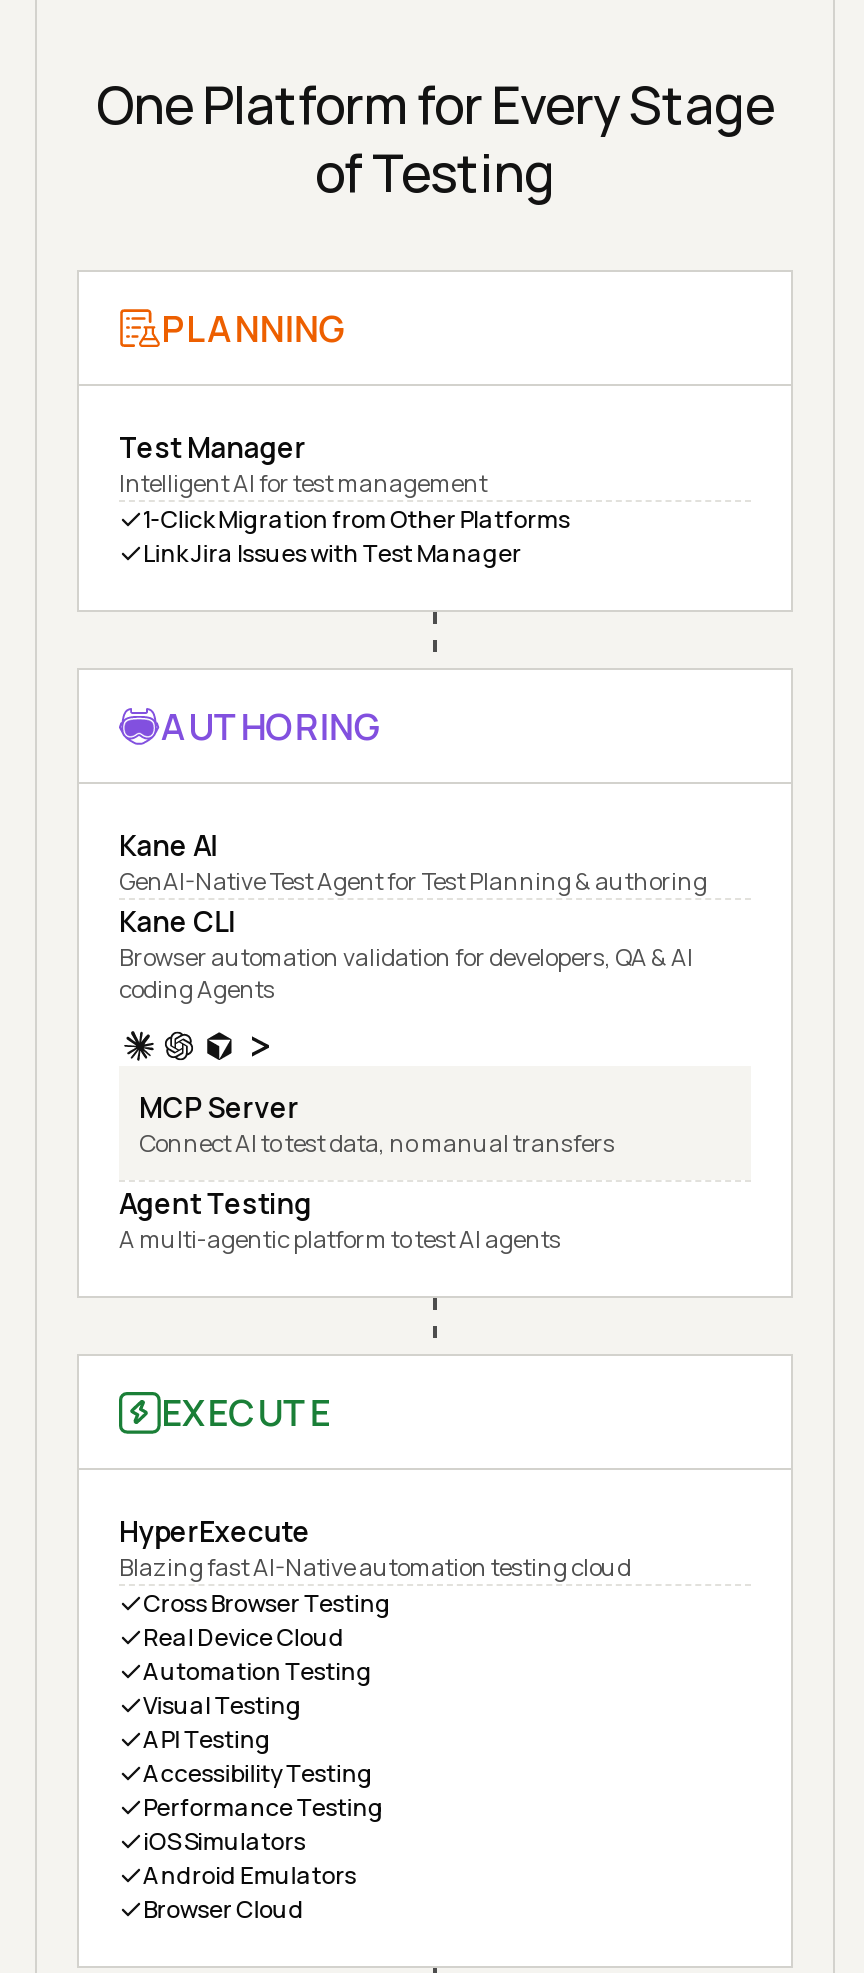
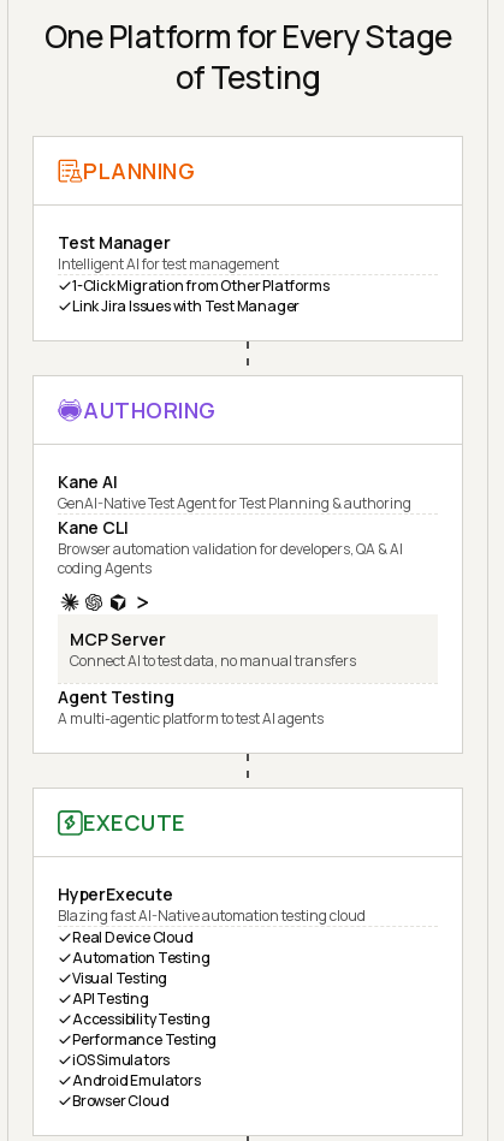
[143,1586,391,1620] Cross Browser Testing -> none

